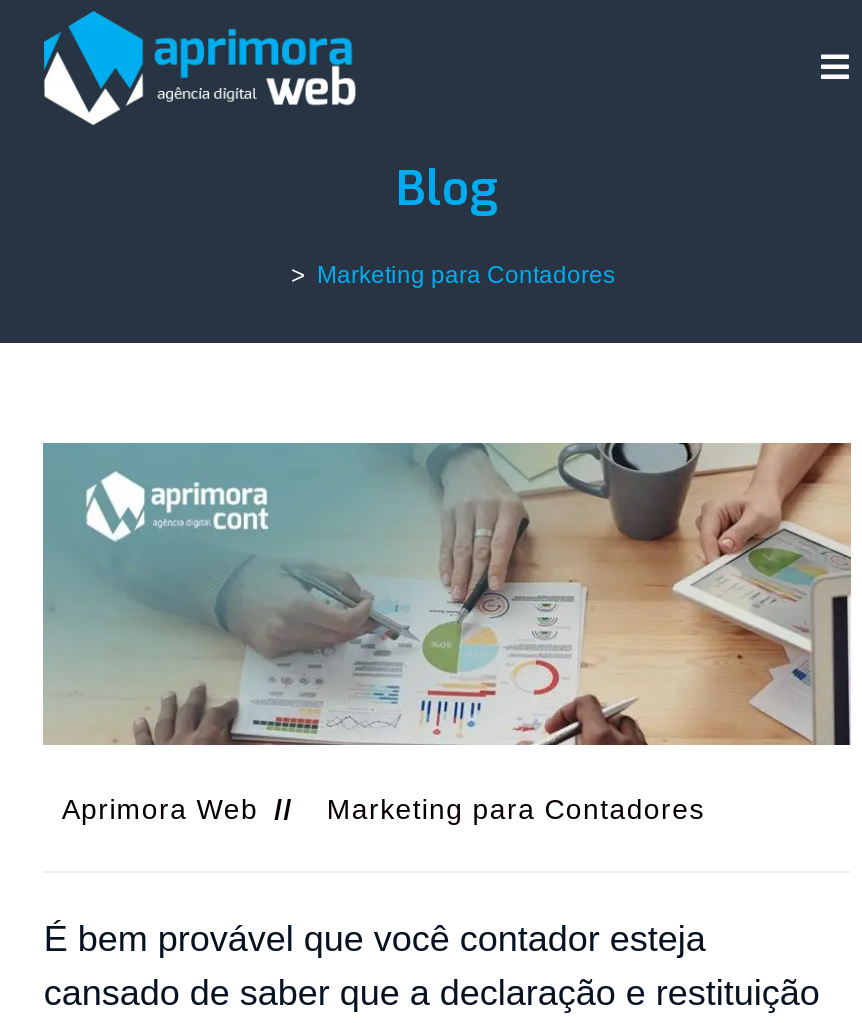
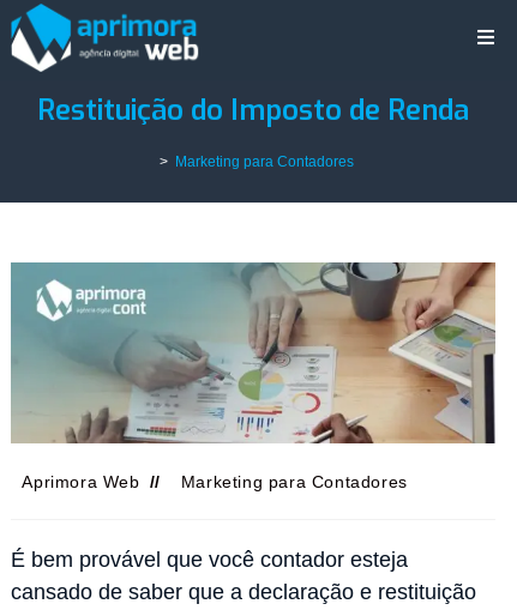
[396,157,498,221] Blog -> [37,91,469,129] Restituição do Imposto de Renda

